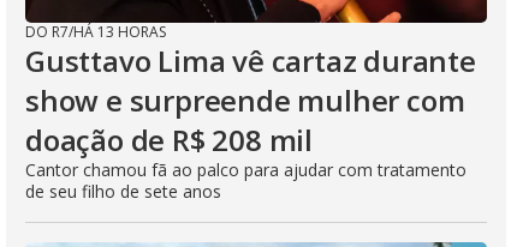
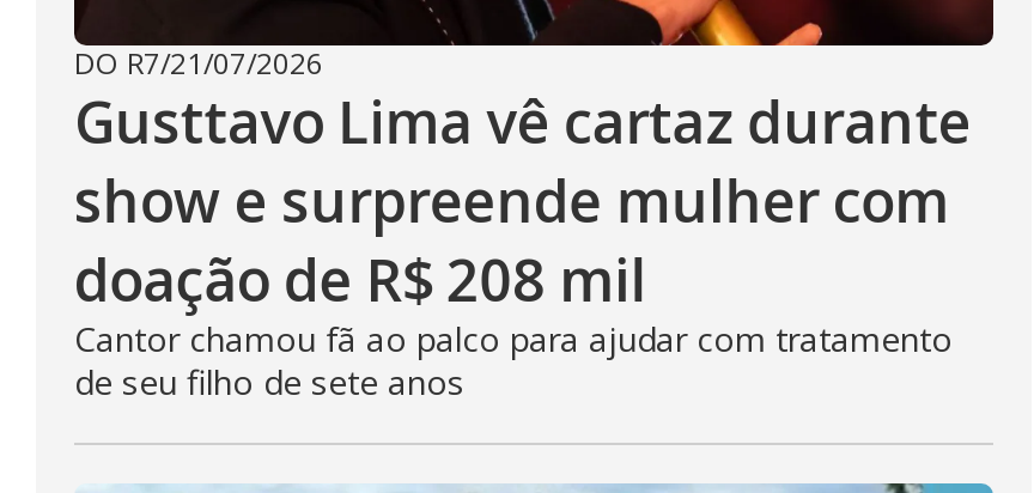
[25,22,166,42] DO R7/HÁ 13 HORAS -> [74,43,323,84] DO R7/21/07/2026

